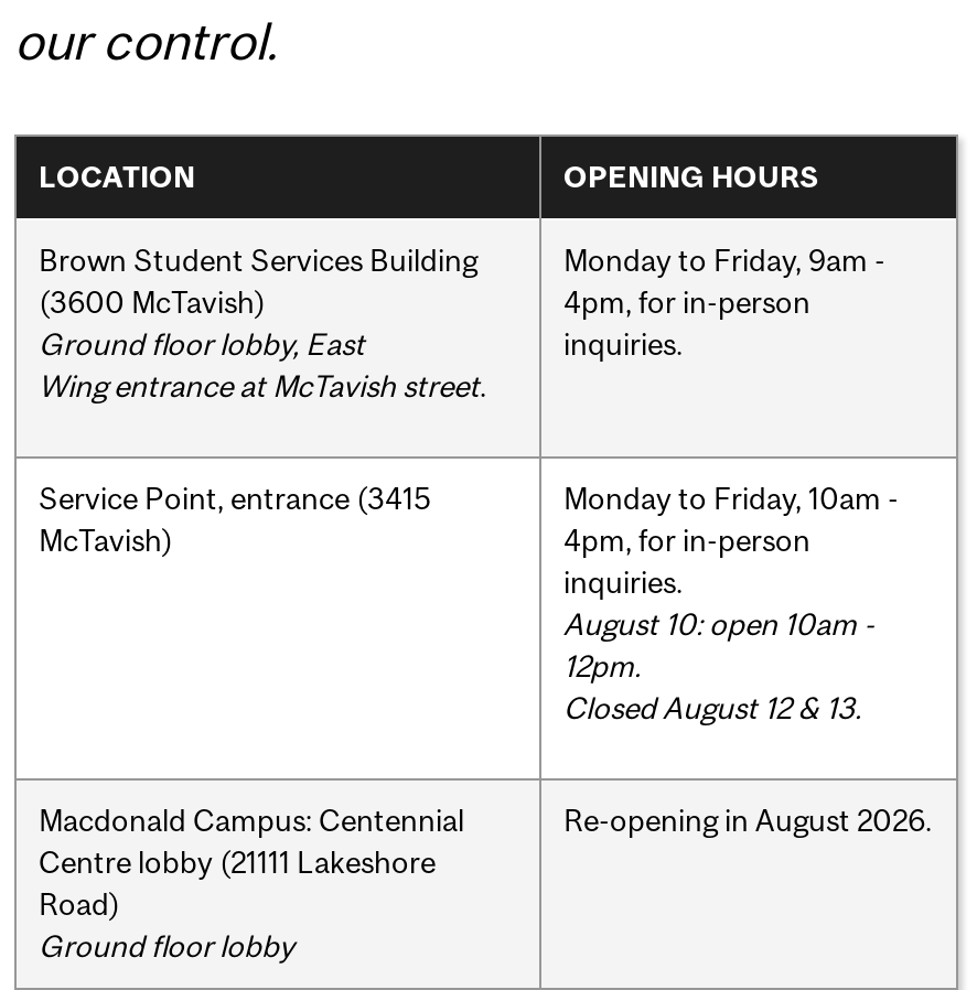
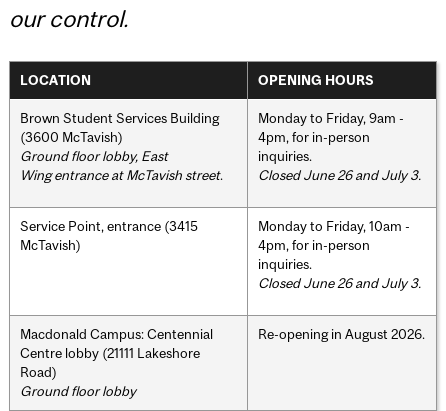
none -> [258,167,421,183] Closed June 26 and July 3.
[563,605,874,725] August 10: open 10am - | 12pm. | Closed August 12 & 13. -> [258,275,421,291] Closed June 26 and July 3.

